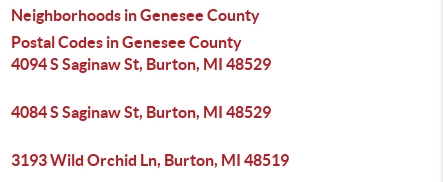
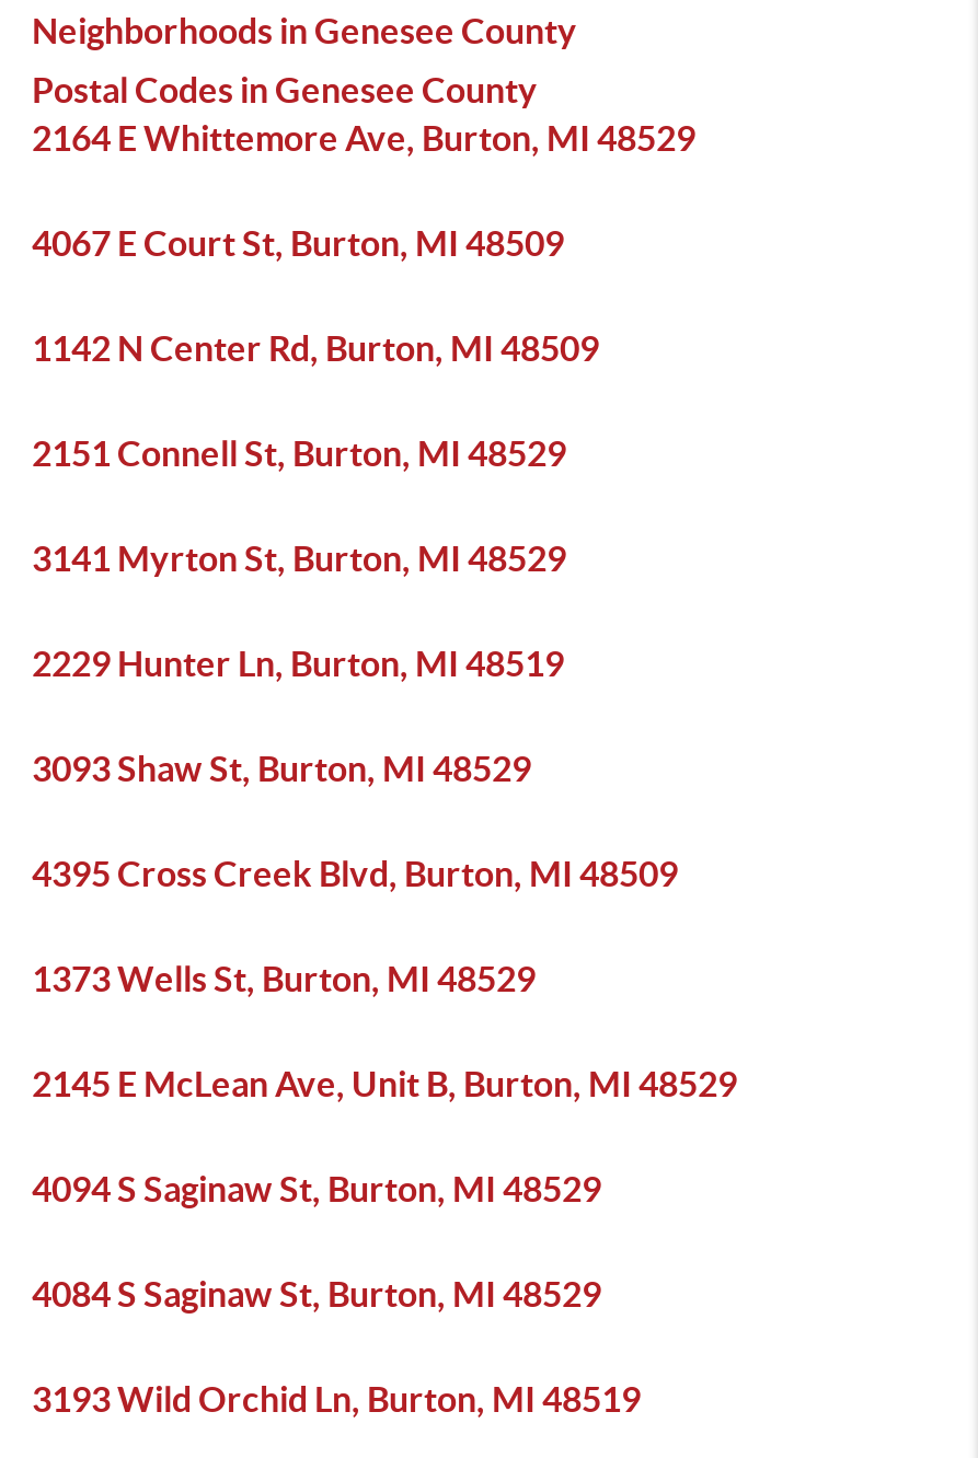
none -> [32,118,737,1103] 2164 E Whittemore Ave, Burton, MI 48529 | 4067 E Court St, Burton, MI 48509 | 1142 N Center Rd, Burton, MI 48509 | 2151 Connell St, Burton, MI 48529 | 3141 Myrton St, Burton, MI 48529 | 2229 Hunter Ln, Burton, MI 48519 | 3093 Shaw St, Burton, MI 48529 | 4395 Cross Creek Blvd, Burton, MI 48509 | 1373 Wells St, Burton, MI 48529 | 2145 E McLean Ave, Unit B, Burton, MI 48529

